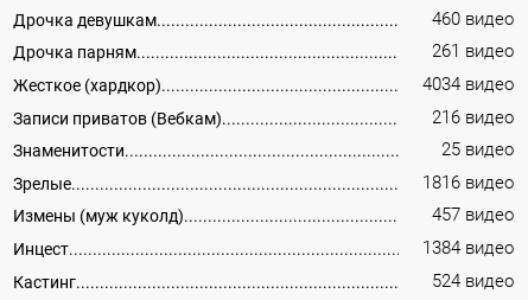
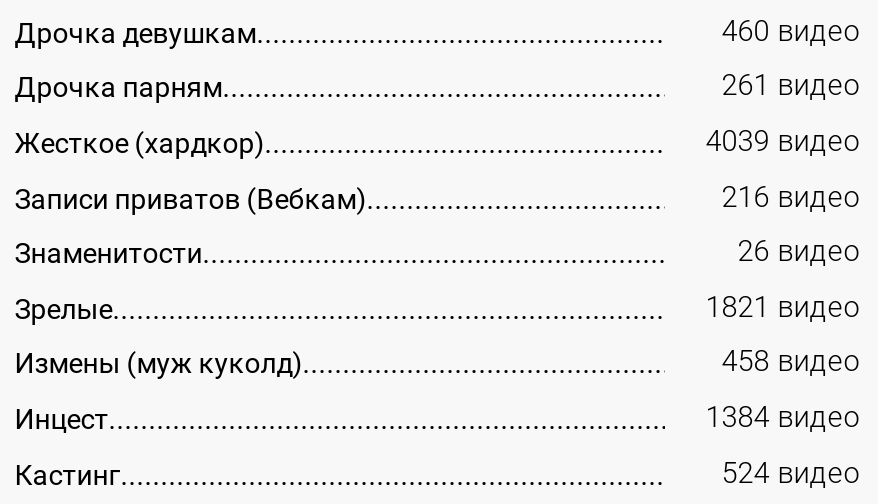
[423,75,514,95] 4034 видео -> [706,125,860,159] 4039 видео
[442,140,514,160] 25 видео -> [738,235,860,269] 26 видео
[423,173,514,193] 1816 видео -> [706,291,860,325] 1821 видео
[432,206,514,226] 457 видео -> [722,346,860,380] 458 видео

